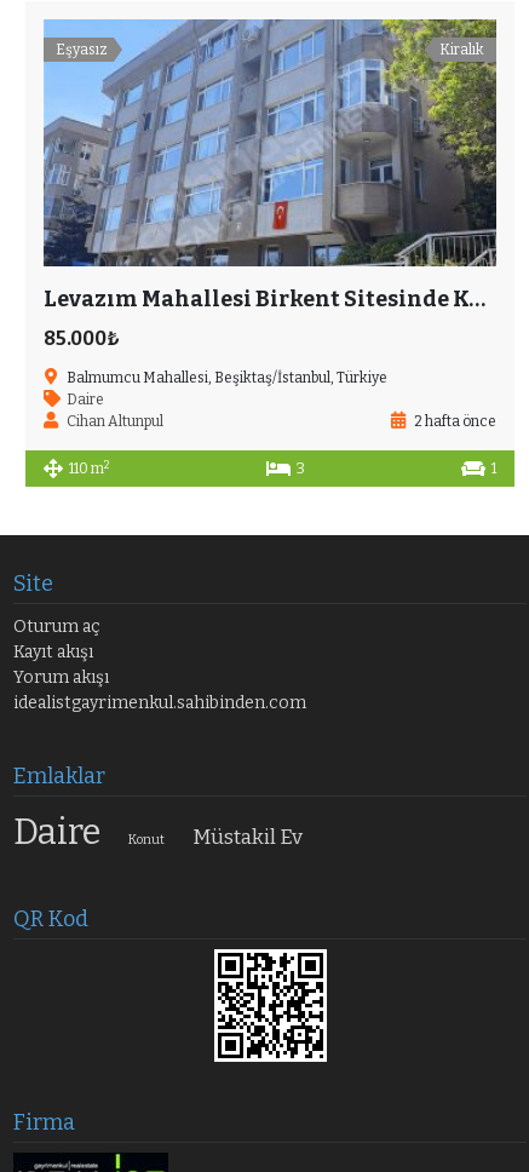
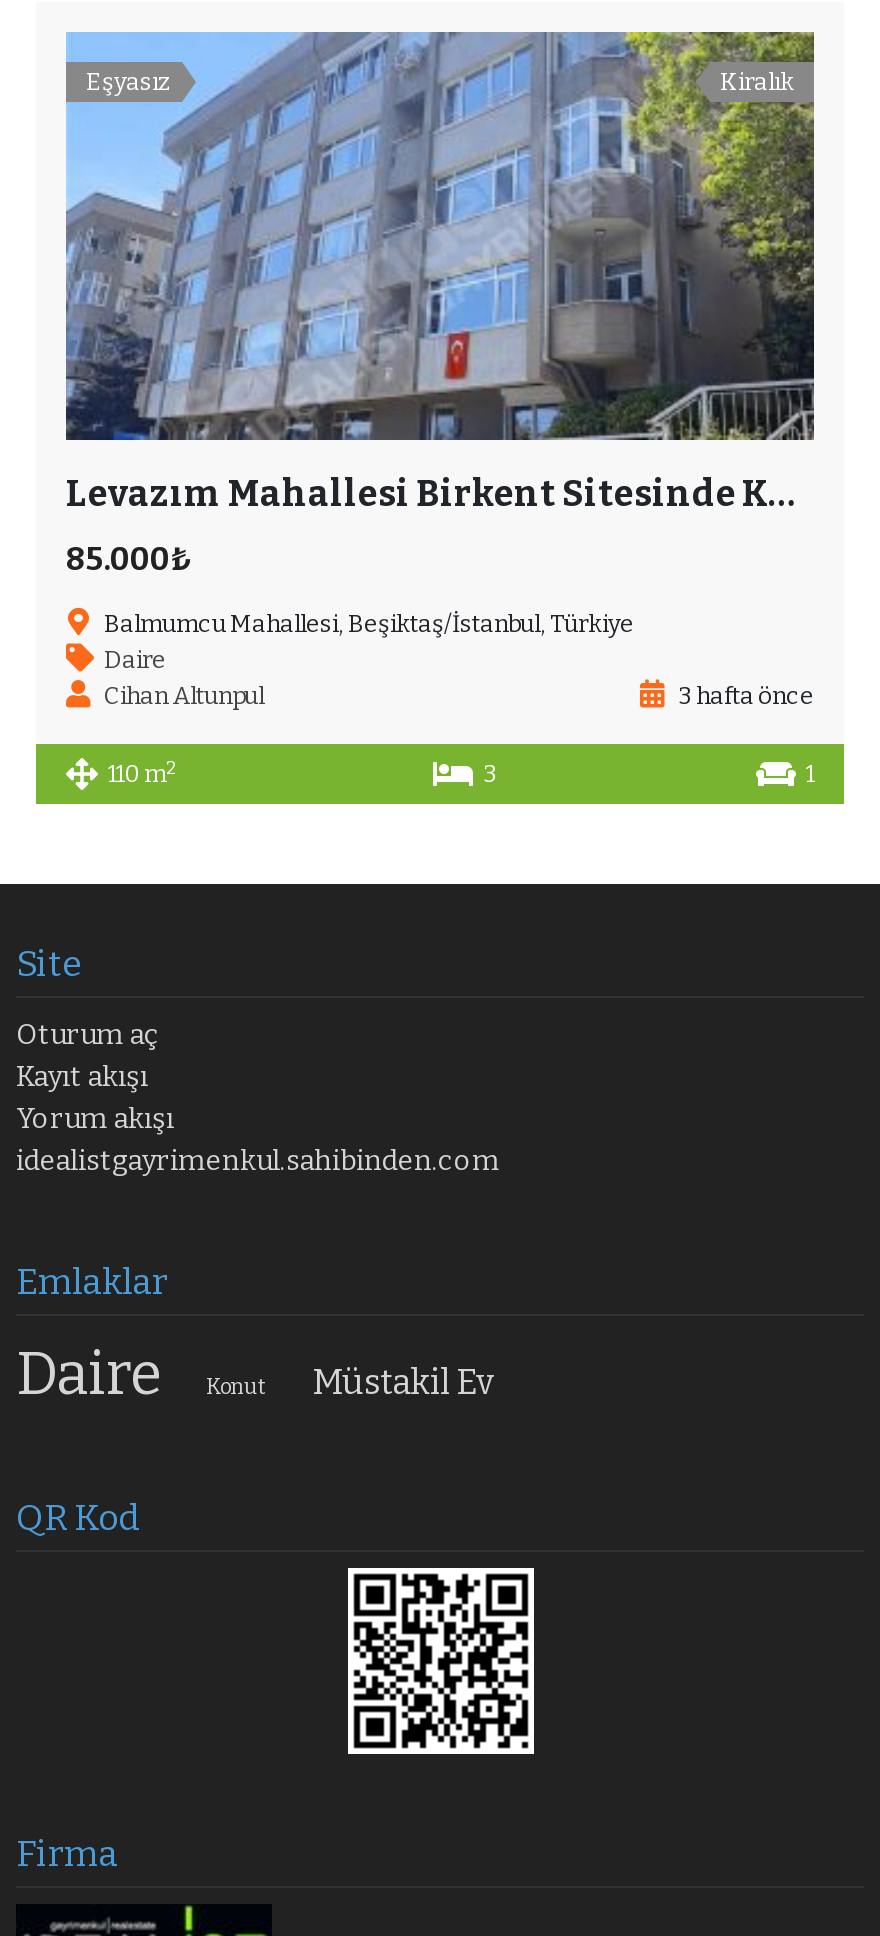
[412,413,496,430] 2 hafta önce -> [674,682,814,710] 3 hafta önce

